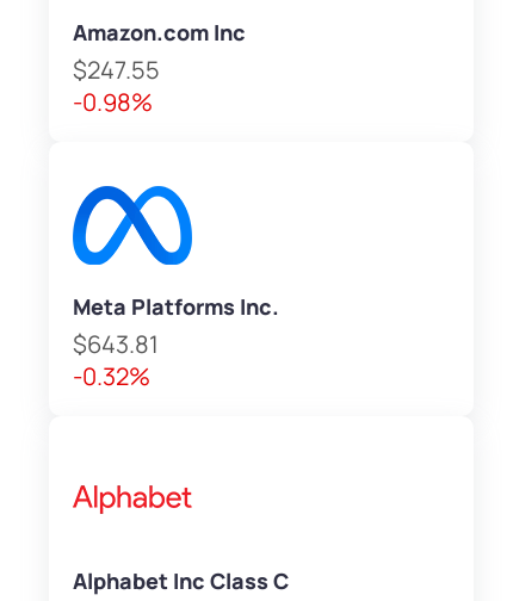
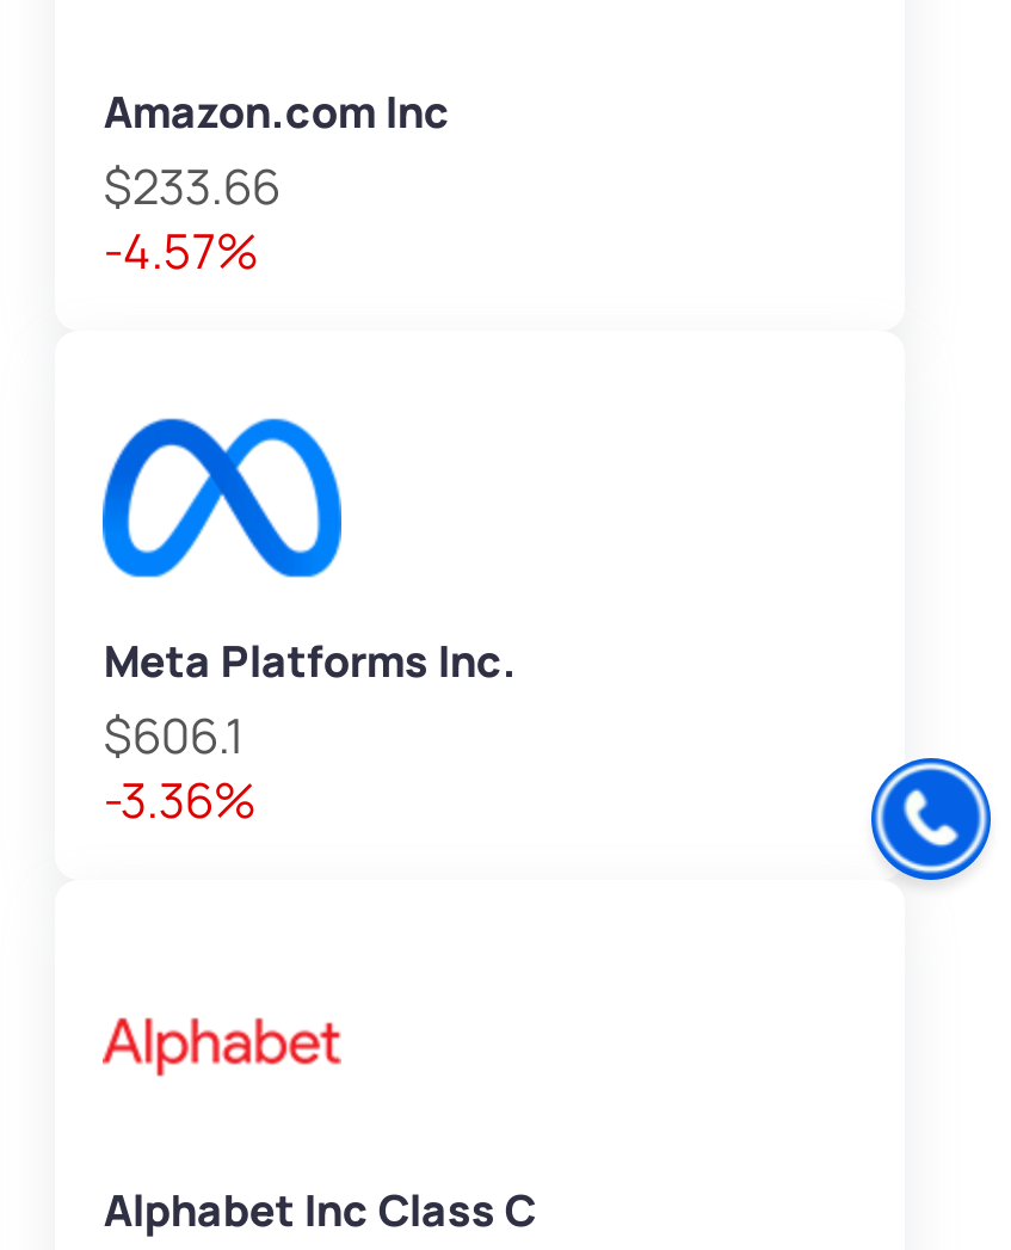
[73,54,160,86] $247.55 -> [103,155,280,220] $233.66
[73,86,153,119] -0.98% -> [103,220,259,284] -4.57%
[73,329,159,361] $643.81 -> [103,704,244,769] $606.1
none -> [869,756,993,885] [image]
[73,361,151,393] -0.32% -> [103,769,256,833] -3.36%

